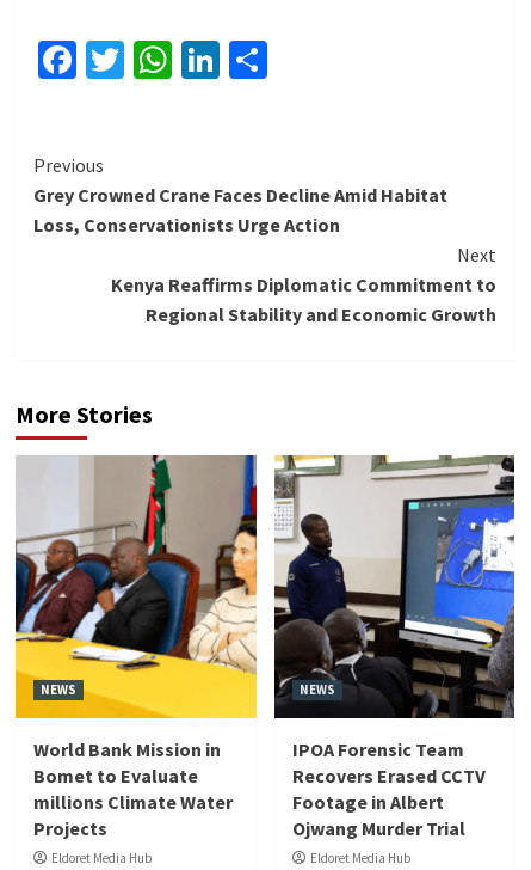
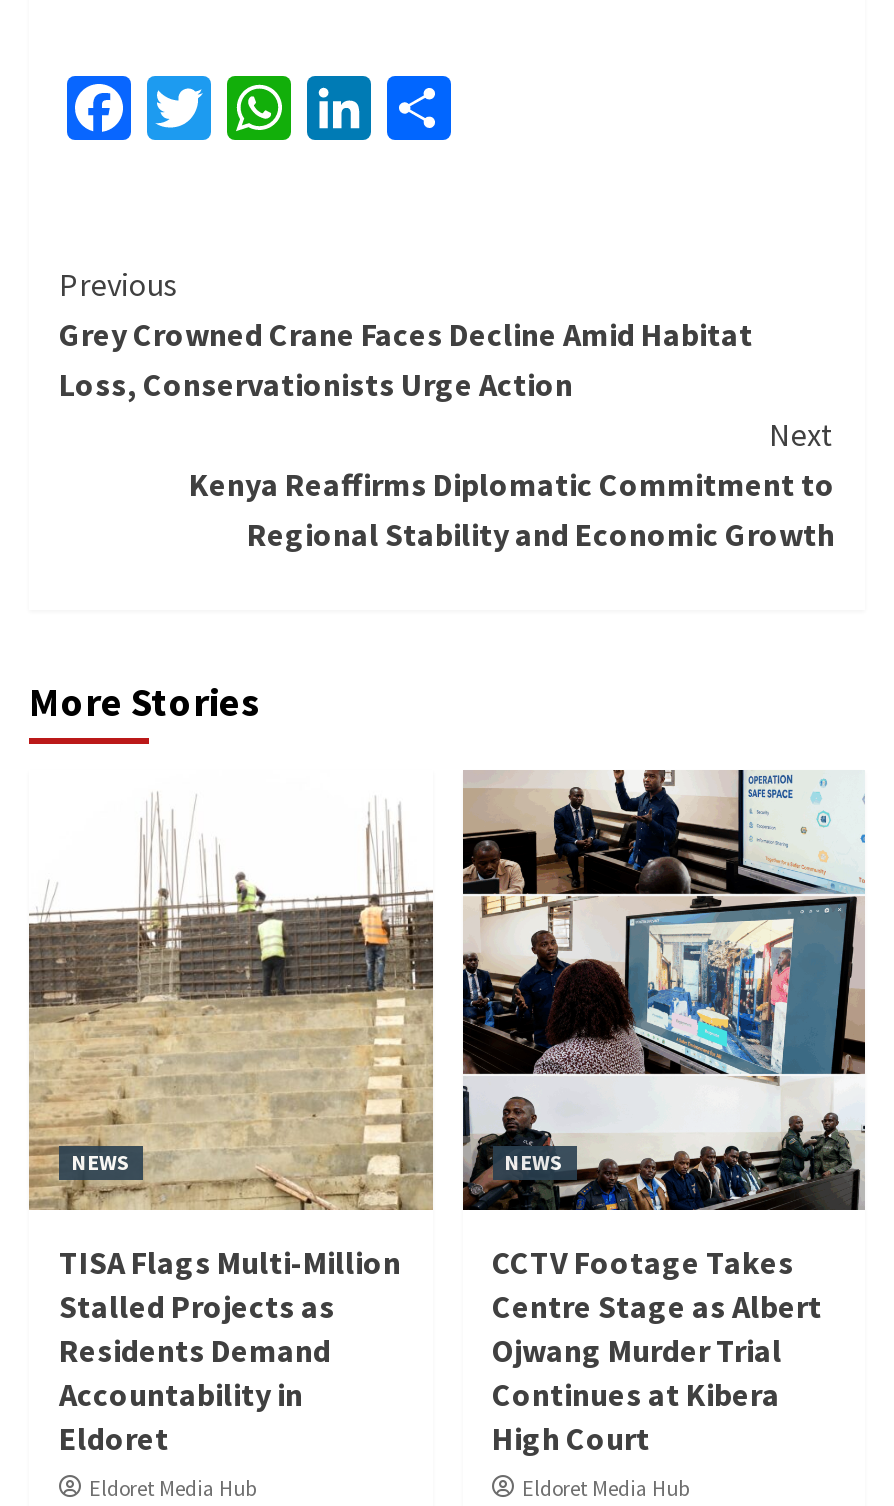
[14,454,258,841] [image] | World Bank Mission in | Bomet to Evaluate | millions Climate Water | Projects -> [27,768,435,1457] [image] | TISA Flags Multi-Million | Stalled Projects as | Residents Demand | Accountability in | Eldoret
[273,454,515,814] [image] | IPOA Forensic Team | Recovers Erased CCTV | Footage in Albert -> [461,768,867,1325] [image] | CCTV Footage Takes | Centre Stage as Albert
moved [292,817,465,841] -> [492,1329,782,1369]: Ojwang Murder Trial
none -> [492,1373,780,1457] Continues at Kibera | High Court

